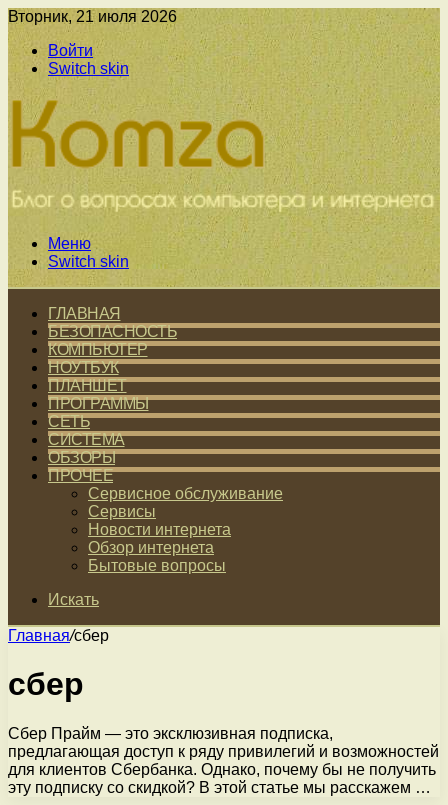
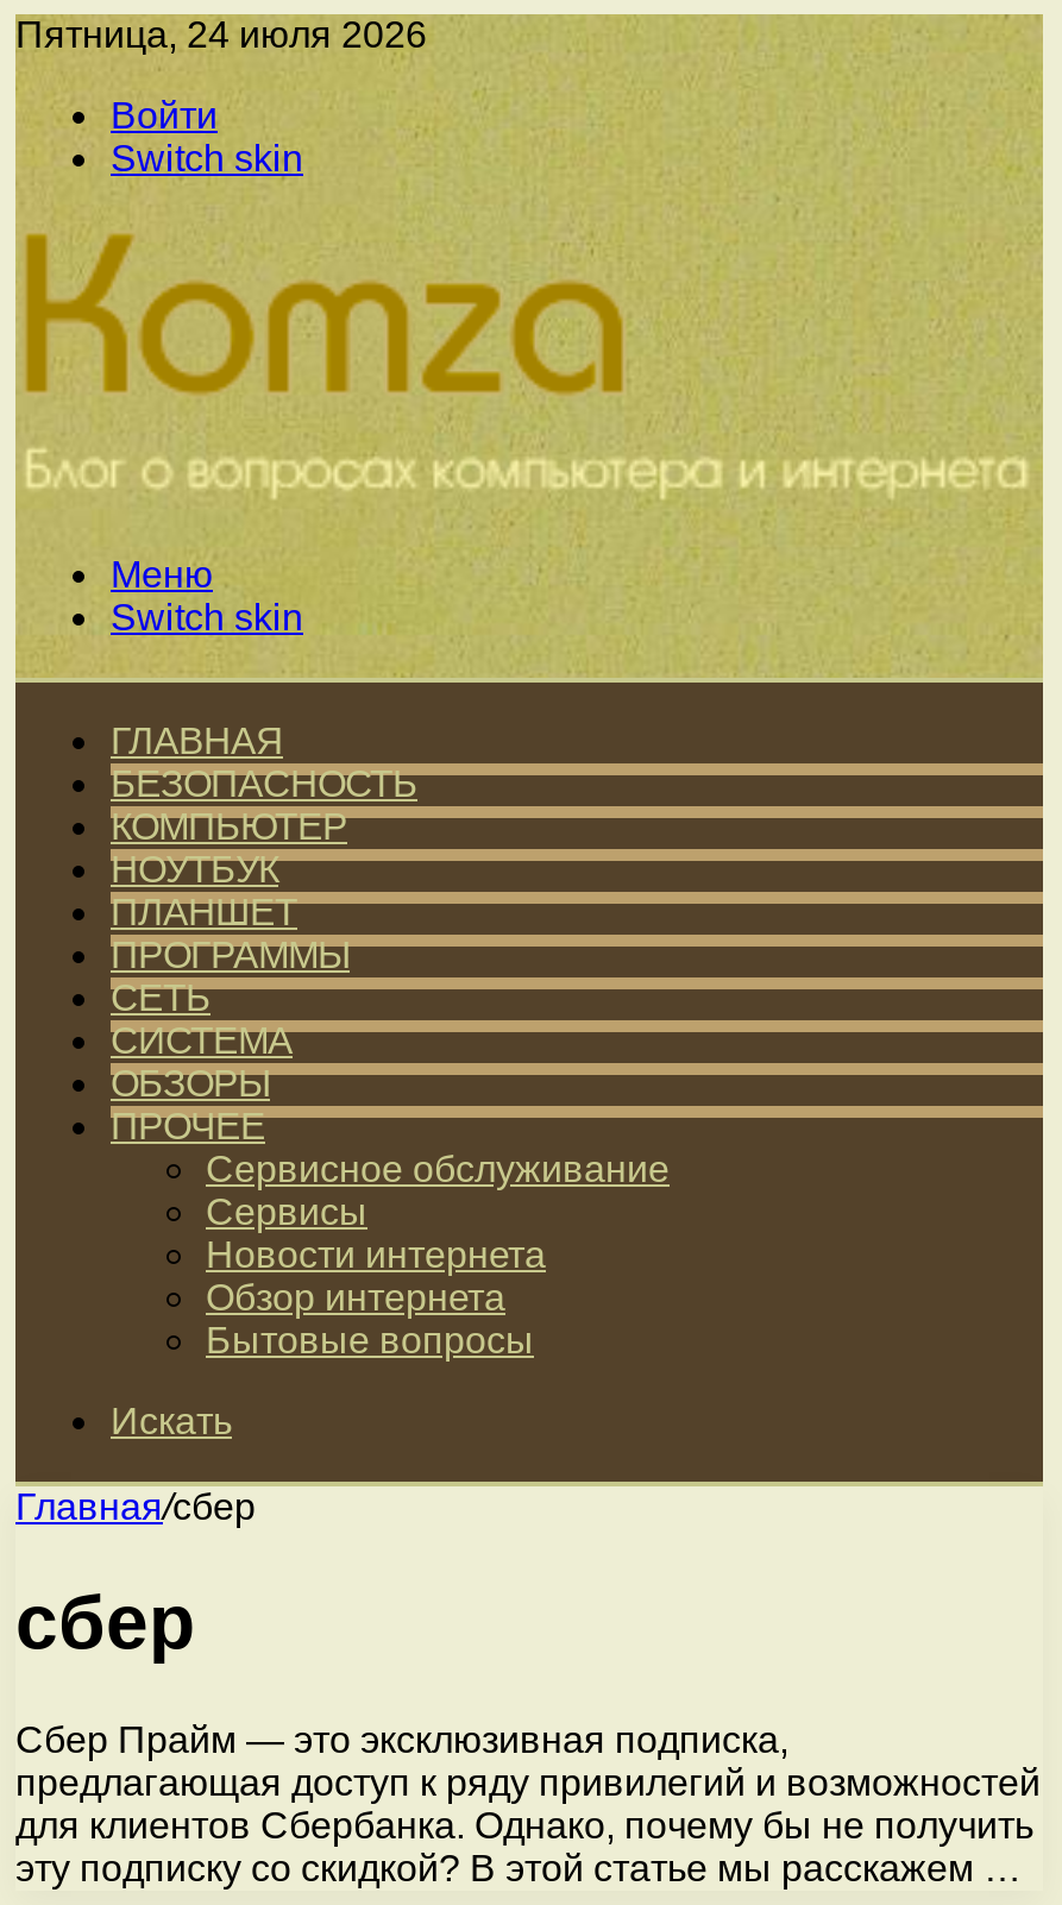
[8,8,177,25] Вторник, 21 июля 2026 -> [15,14,427,55] Пятница, 24 июля 2026

